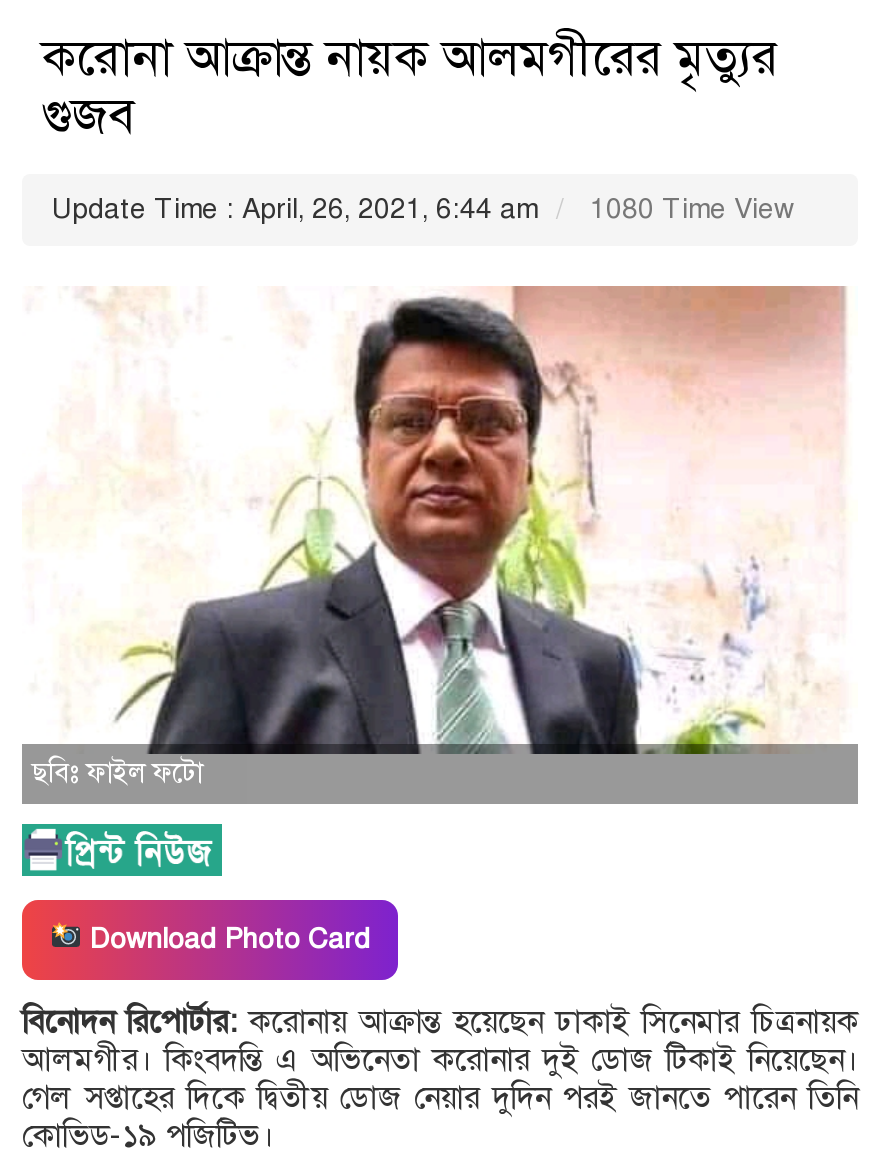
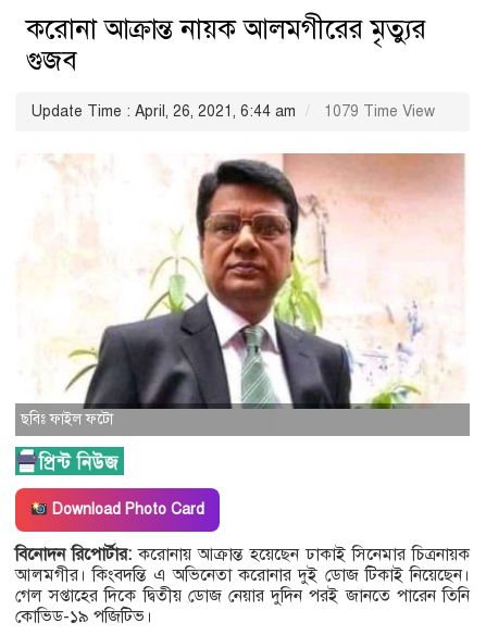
[52,192,794,226] Update Time : April, 26, 2021, 6:44 am 1080 Time View -> [32,102,435,121] Update Time : April, 26, 2021, 6:44 am 1079 Time View

